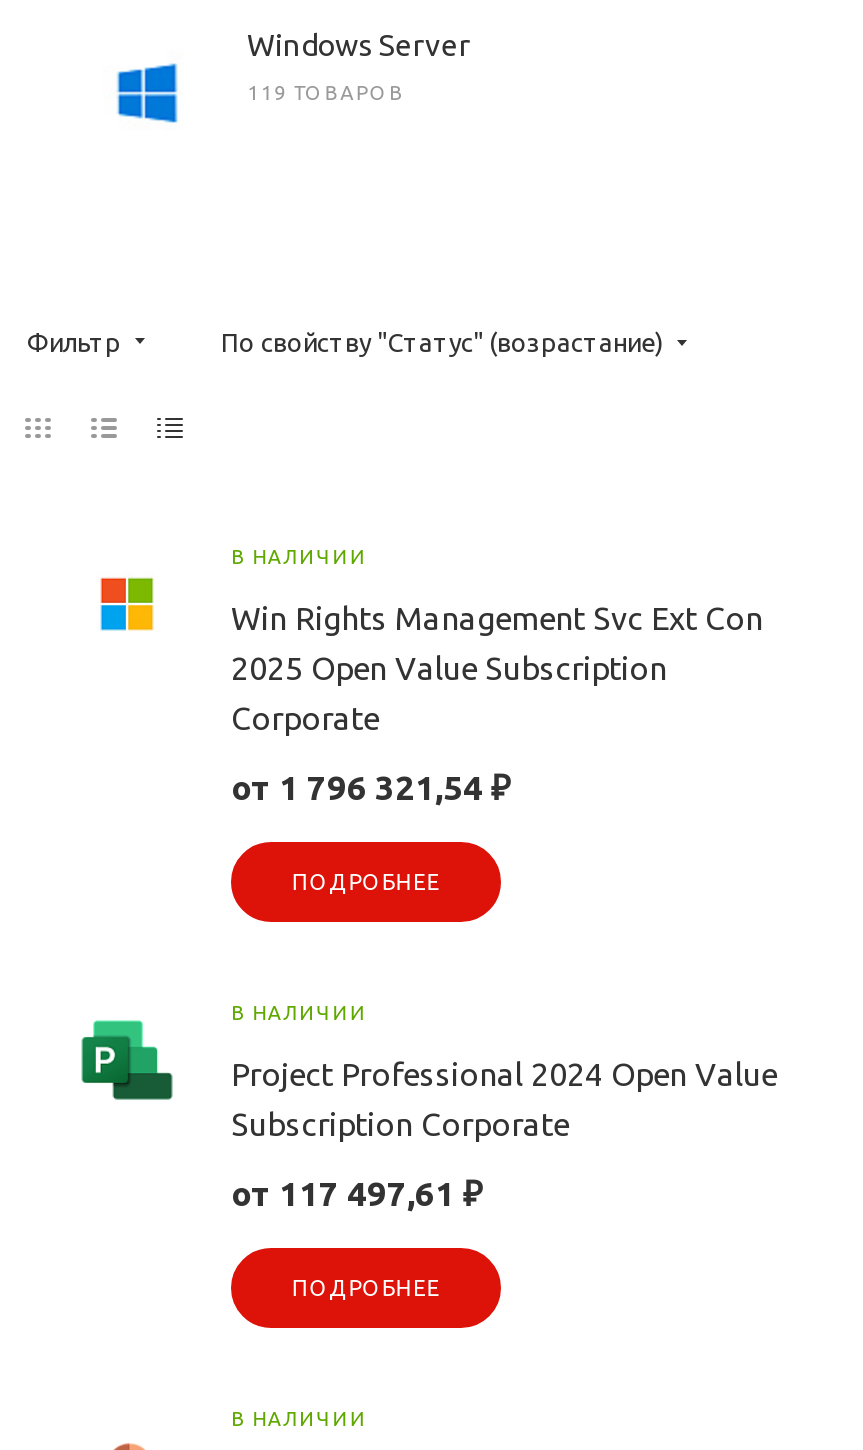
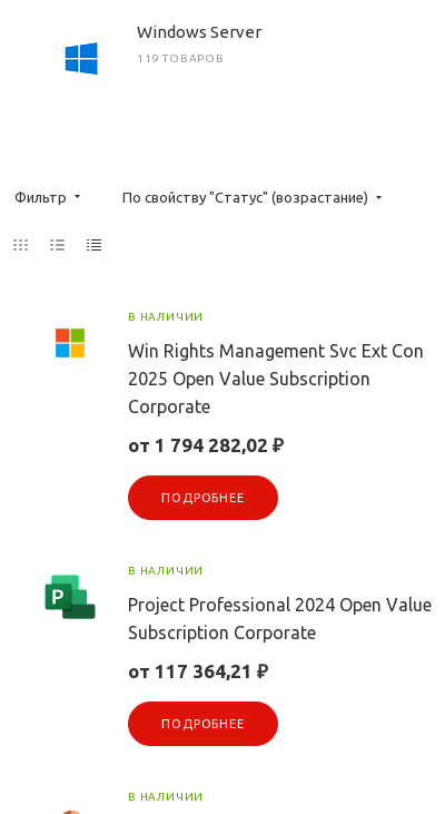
[231,768,511,806] от 1 796 321,54 ₽ -> [128,434,284,456] от 1 794 282,02 ₽
[231,1174,483,1212] от 117 497,61 ₽ -> [128,660,268,682] от 117 364,21 ₽

